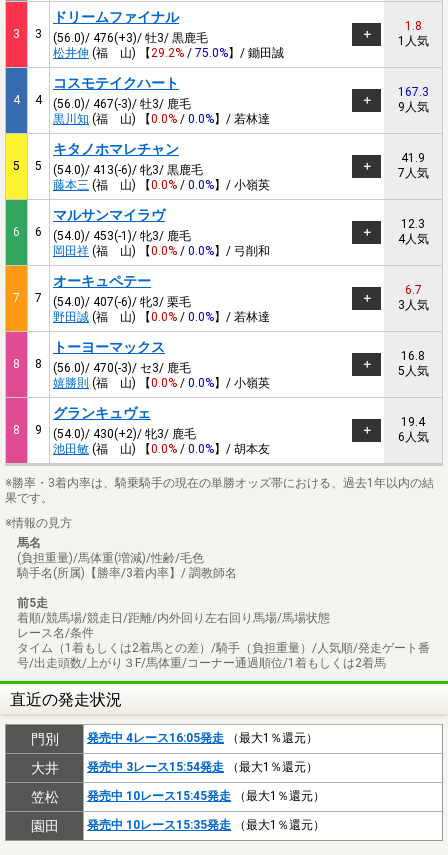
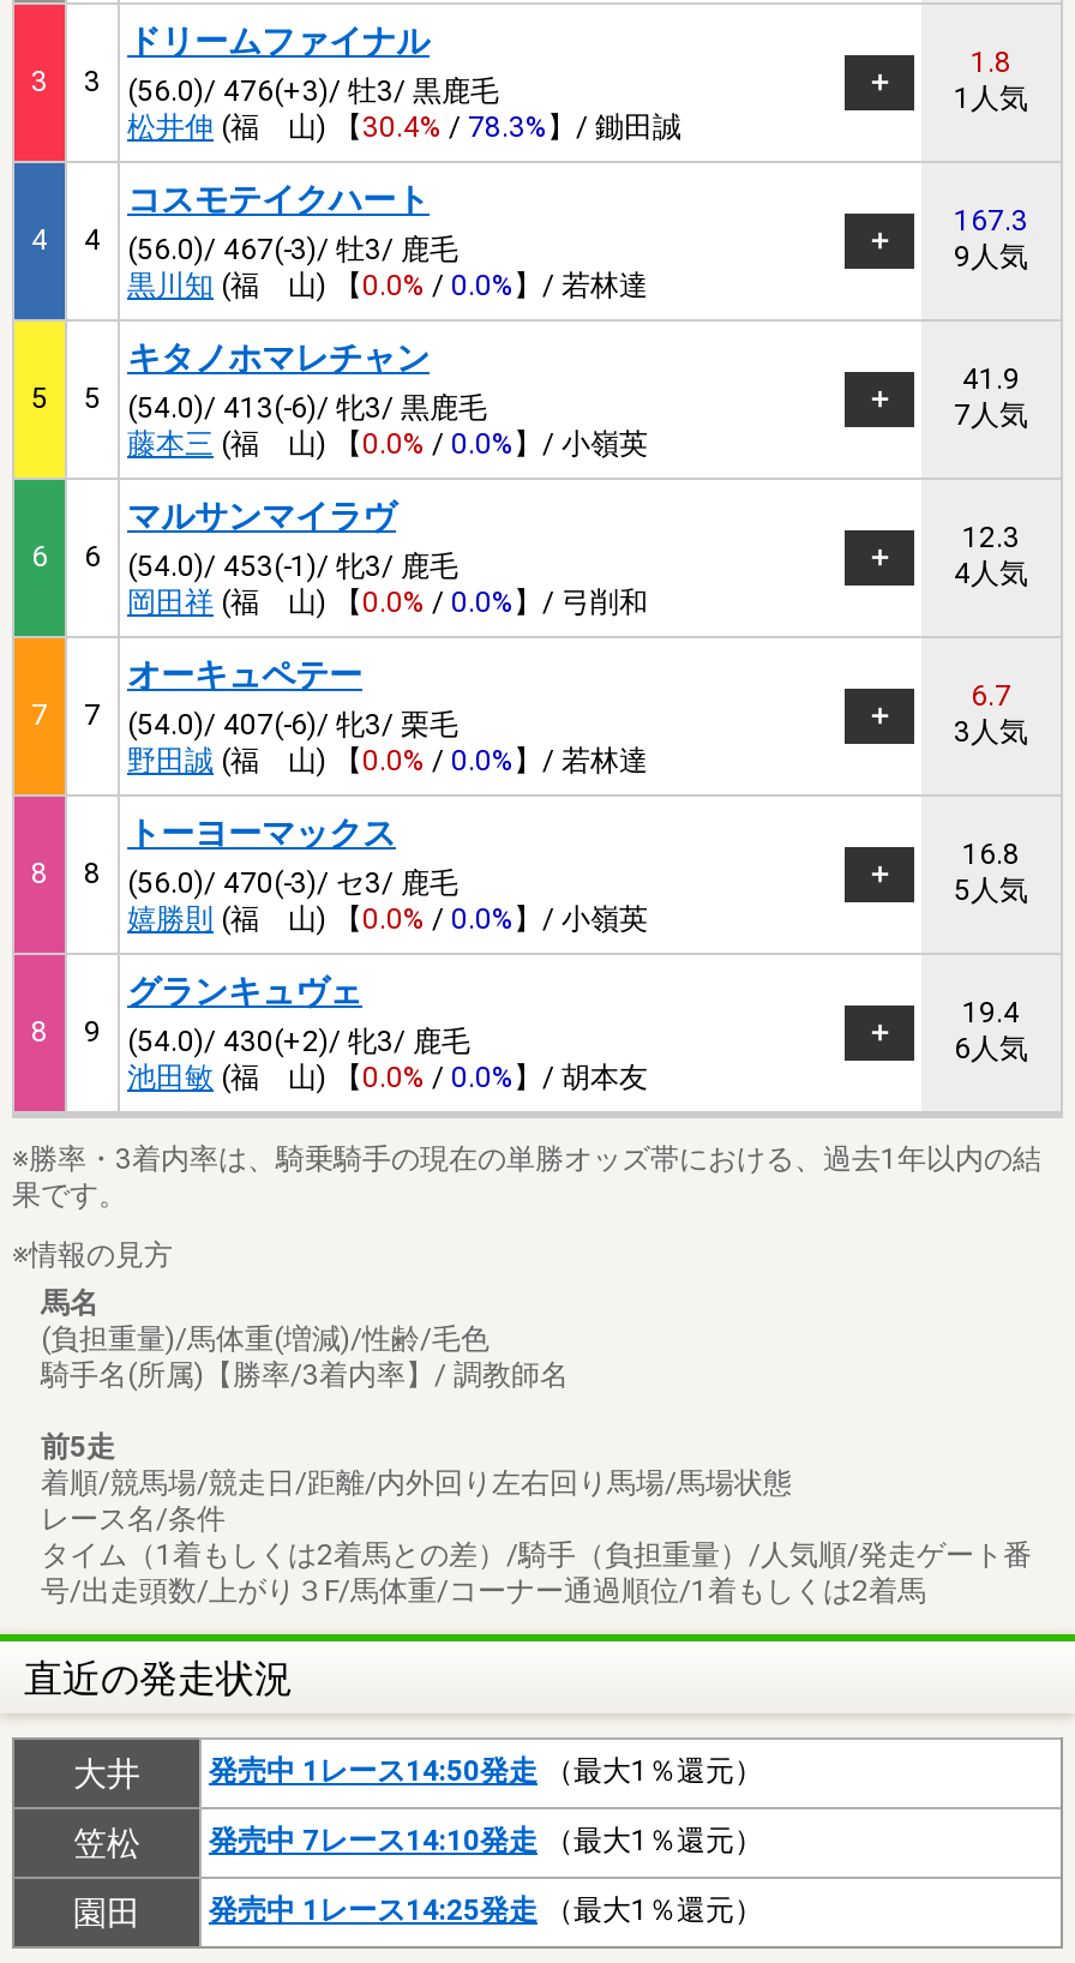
[53,46,284,60] 松井伸(福 山) 【29.2% / 75.0%】/ 鋤田誠 -> [127,111,681,145] 松井伸(福 山) 【30.4% / 78.3%】/ 鋤田誠
[30,731,318,747] 門別 | 発売中 4レース16:05発走（最大1％還元） -> none
[87,760,318,774] 発売中 3レース15:54発走（最大1％還元） -> [209,1755,763,1789] 発売中 1レース14:50発走（最大1％還元）
[87,789,325,803] 発売中 10レース15:45発走（最大1％還元） -> [209,1825,763,1858] 発売中 7レース14:10発走（最大1％還元）
[87,818,325,832] 発売中 10レース15:35発走（最大1％還元） -> [209,1894,763,1928] 発売中 1レース14:25発走（最大1％還元）

